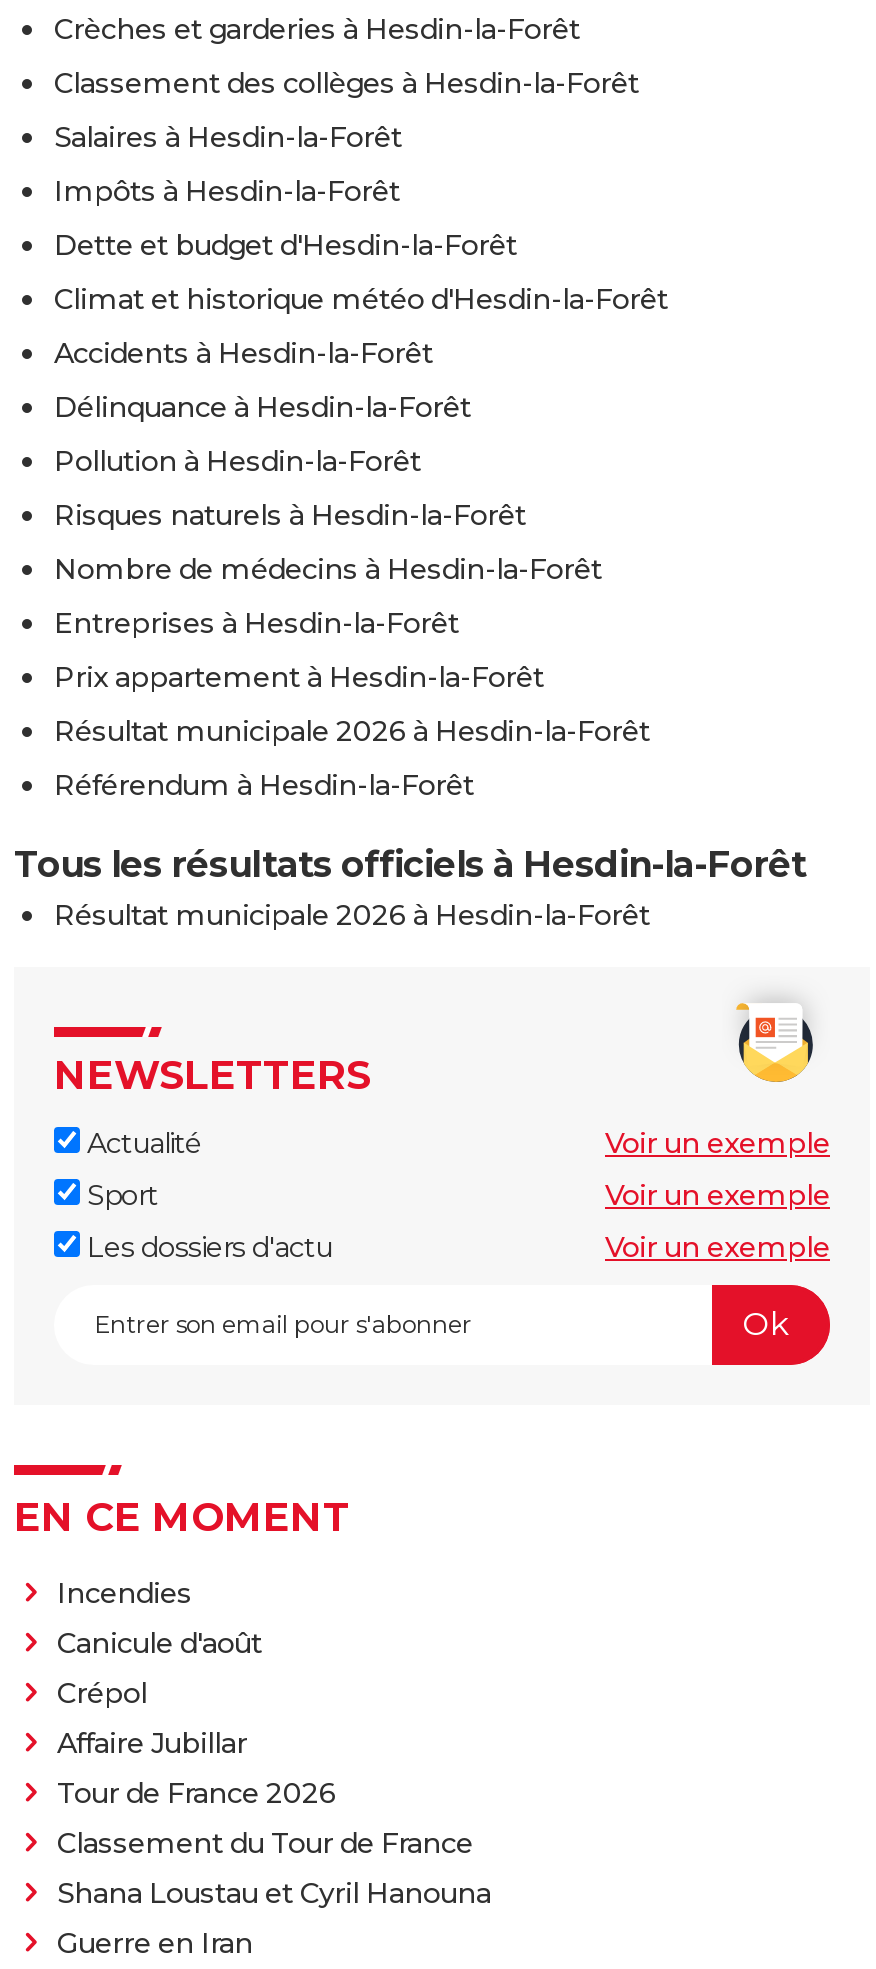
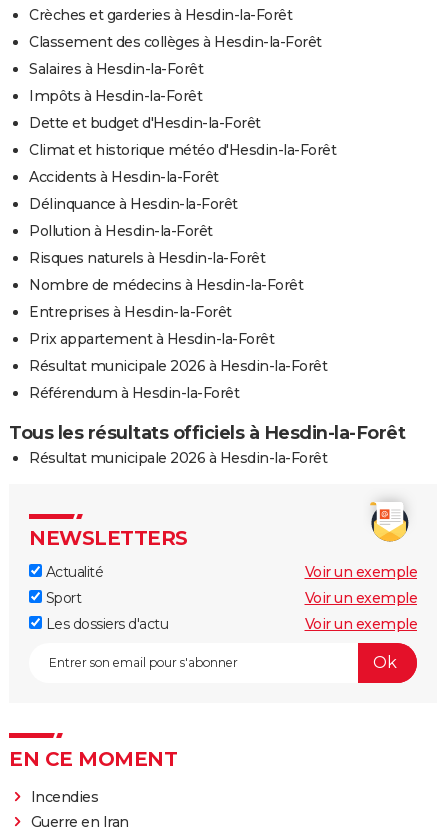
[57,1624,491,1910] Canicule d'août | Crépol | Affaire Jubillar | Tour de France 2026 | Classement du Tour de France | Shana Loustau et Cyril Hanouna -> none

